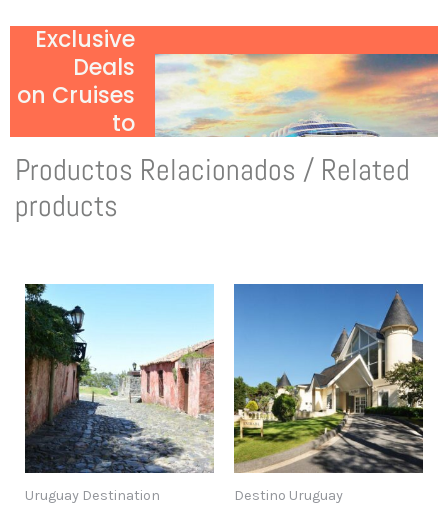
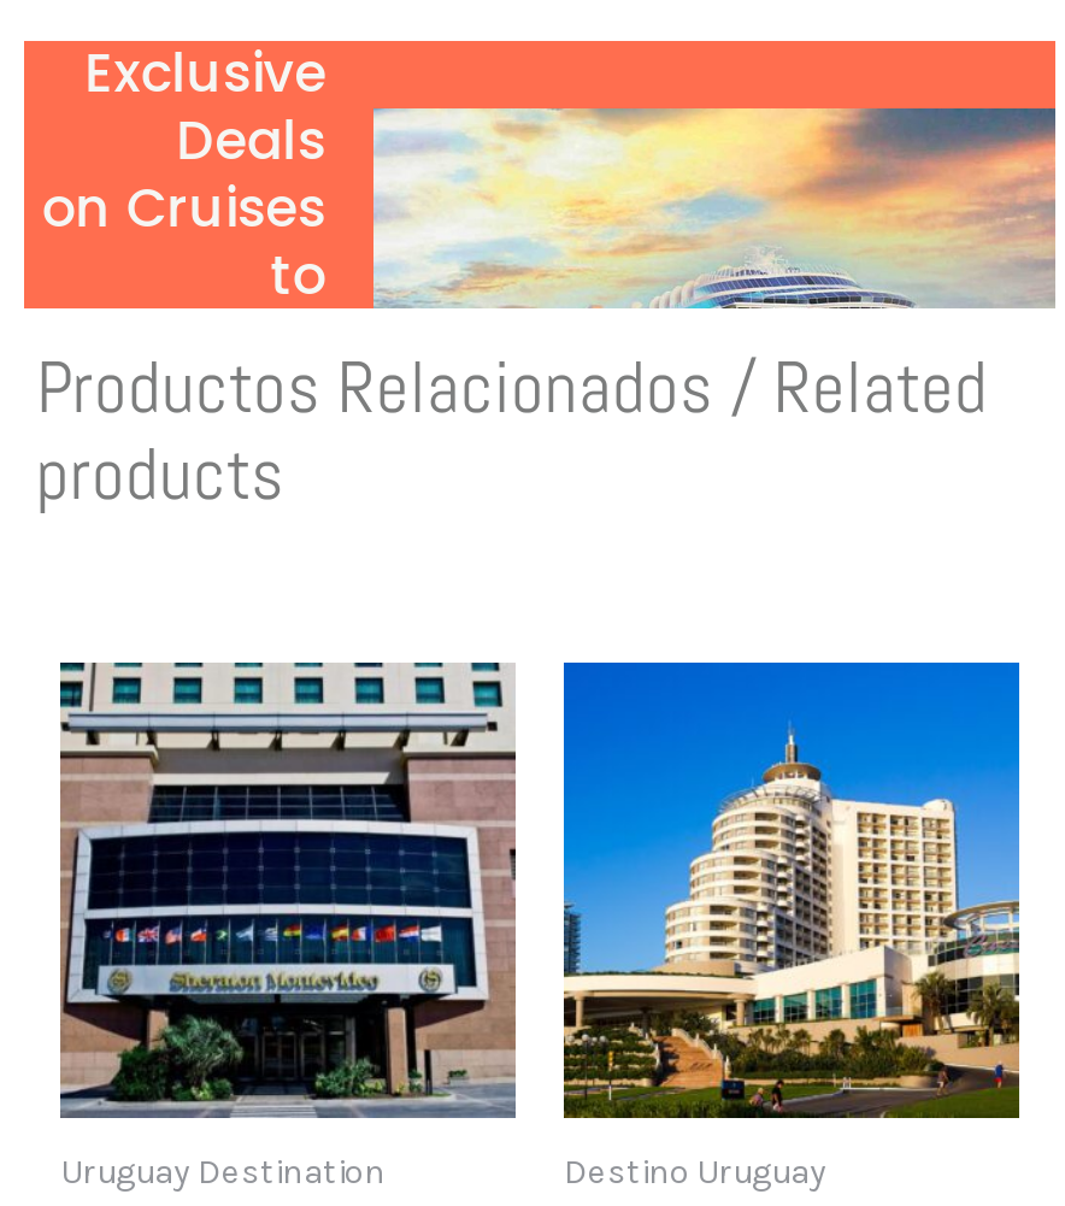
[24,284,214,473] [image] -> [58,660,518,1118] [image]
[233,284,424,474] [image] -> [561,663,1022,1120] [image]

